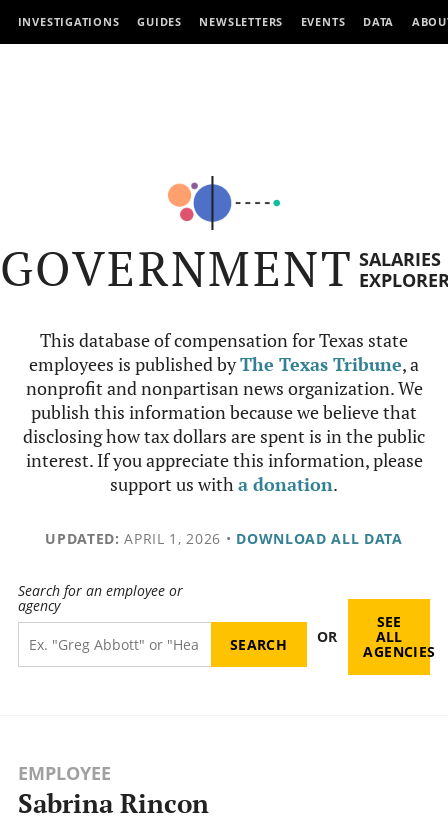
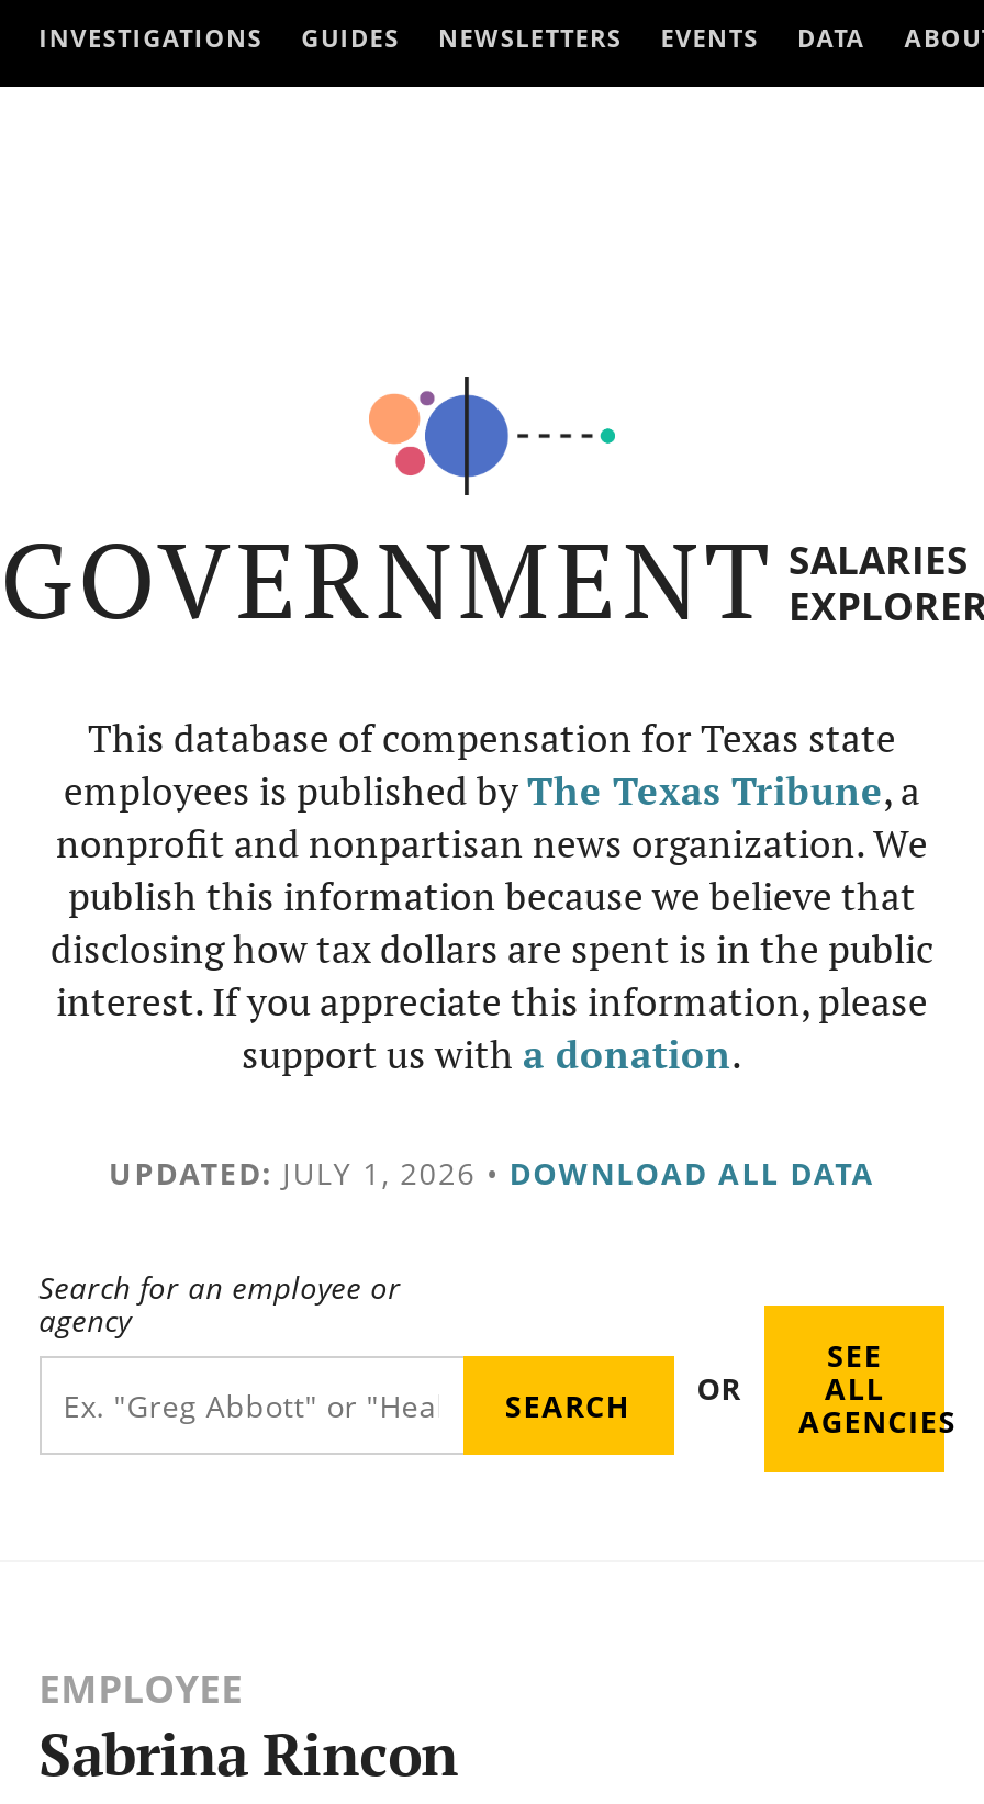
[45,529,403,548] UPDATED: APRIL 1, 2026 • DOWNLOAD ALL DATA -> [109,1152,875,1194] UPDATED: JULY 1, 2026 • DOWNLOAD ALL DATA

